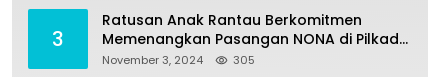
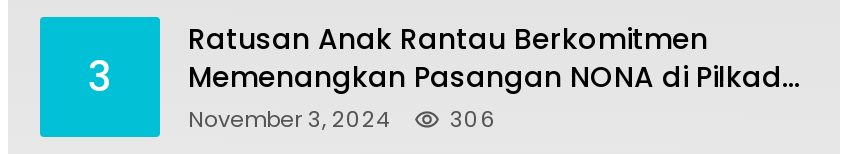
[233,52,255,68] 305 -> [450,103,496,135] 306

